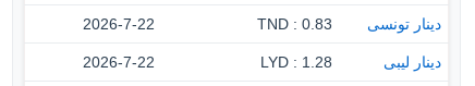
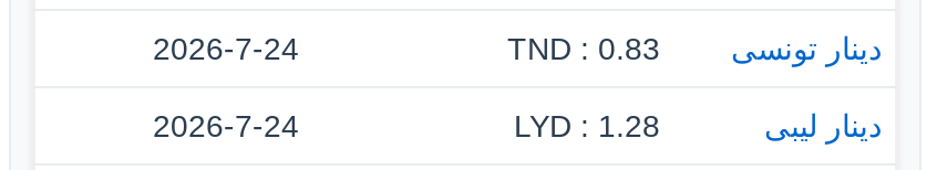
[83,15,155,33] 2026-7-22 -> [153,31,299,66] 2026-7-24
[83,53,155,71] 2026-7-22 -> [153,108,299,144] 2026-7-24

